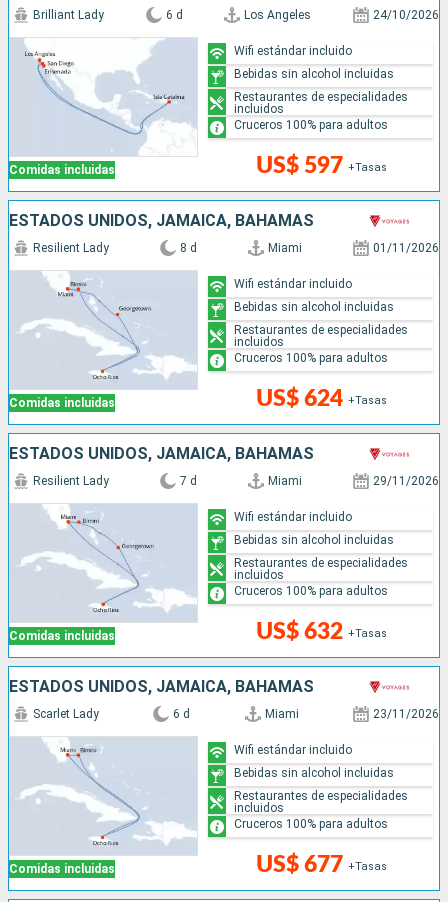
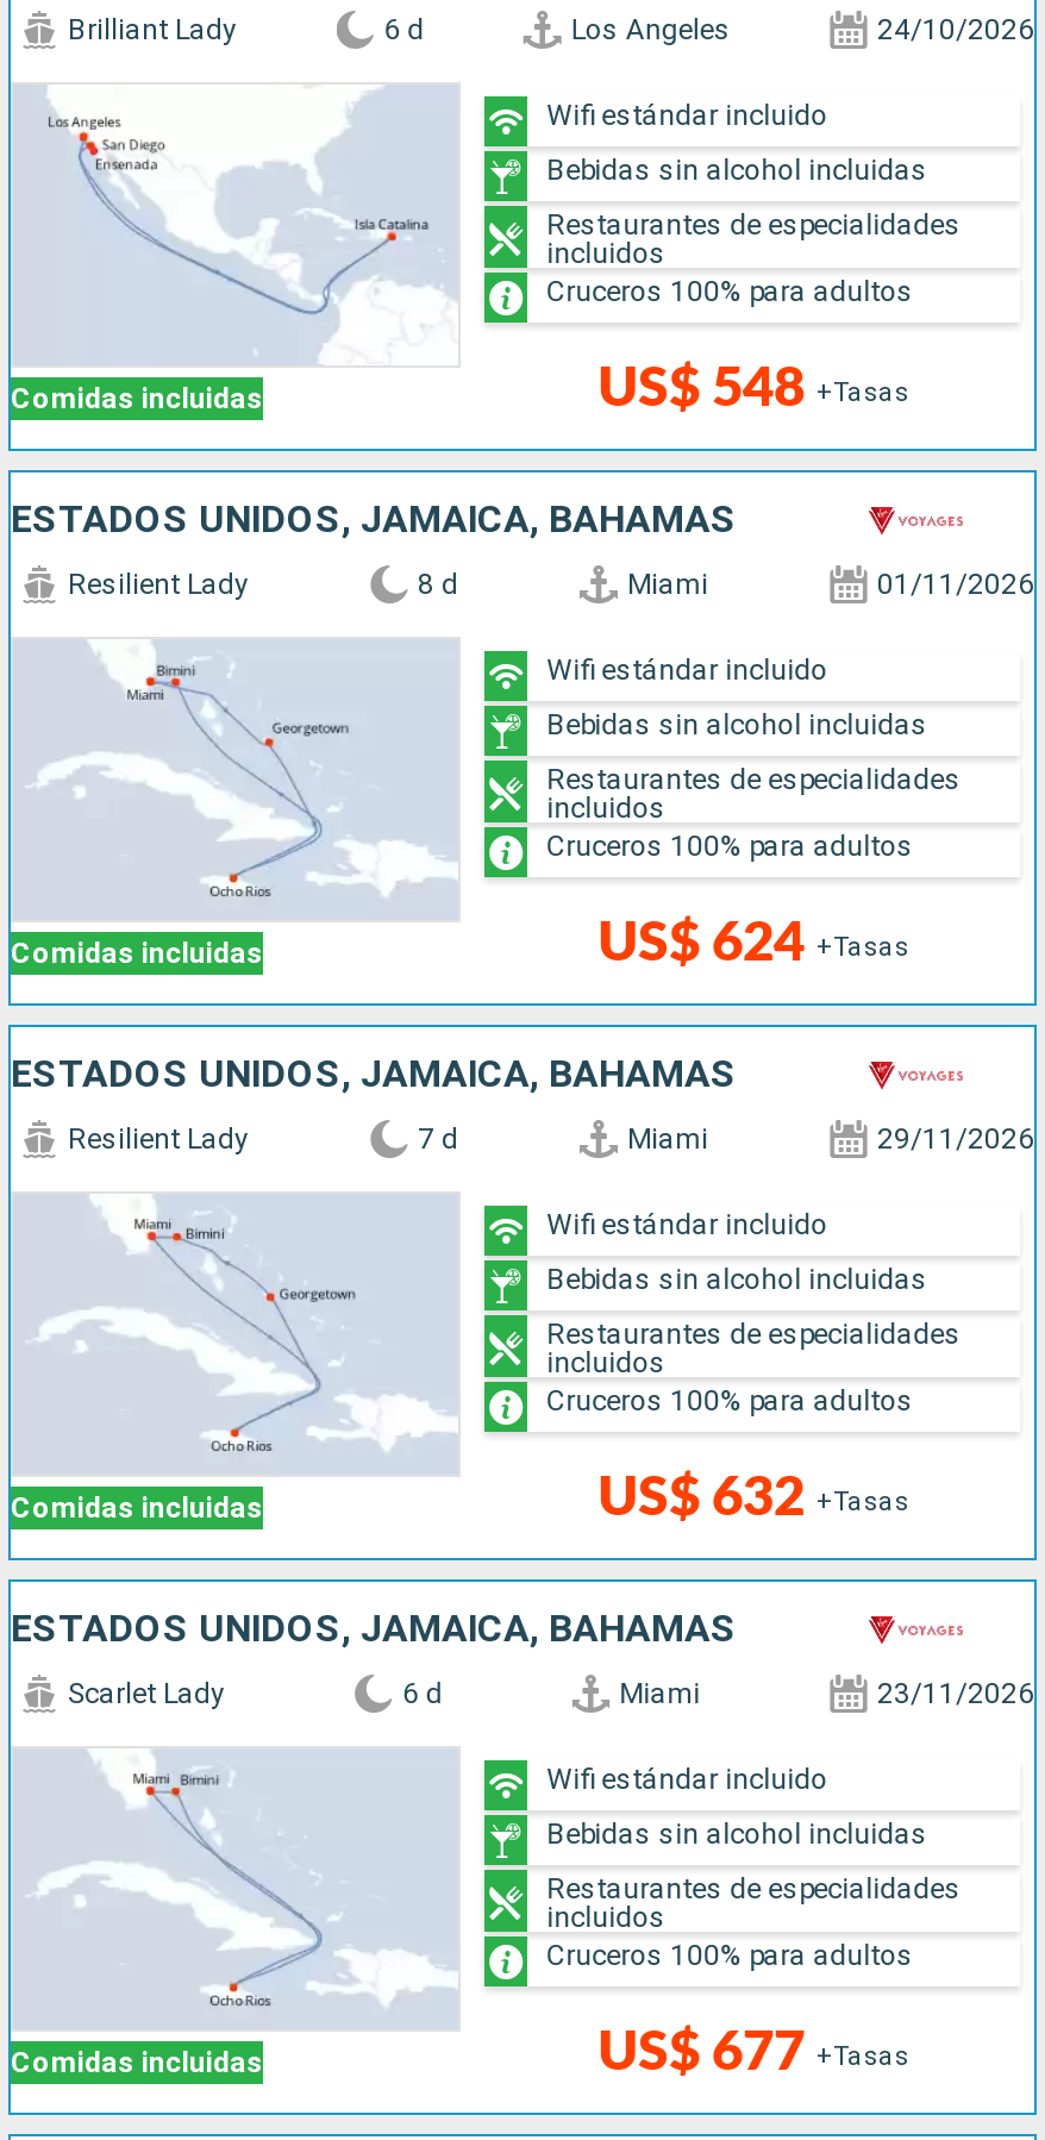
[255,154,386,177] US$ 597 +Tasas -> [597,362,909,416] US$ 548 +Tasas

